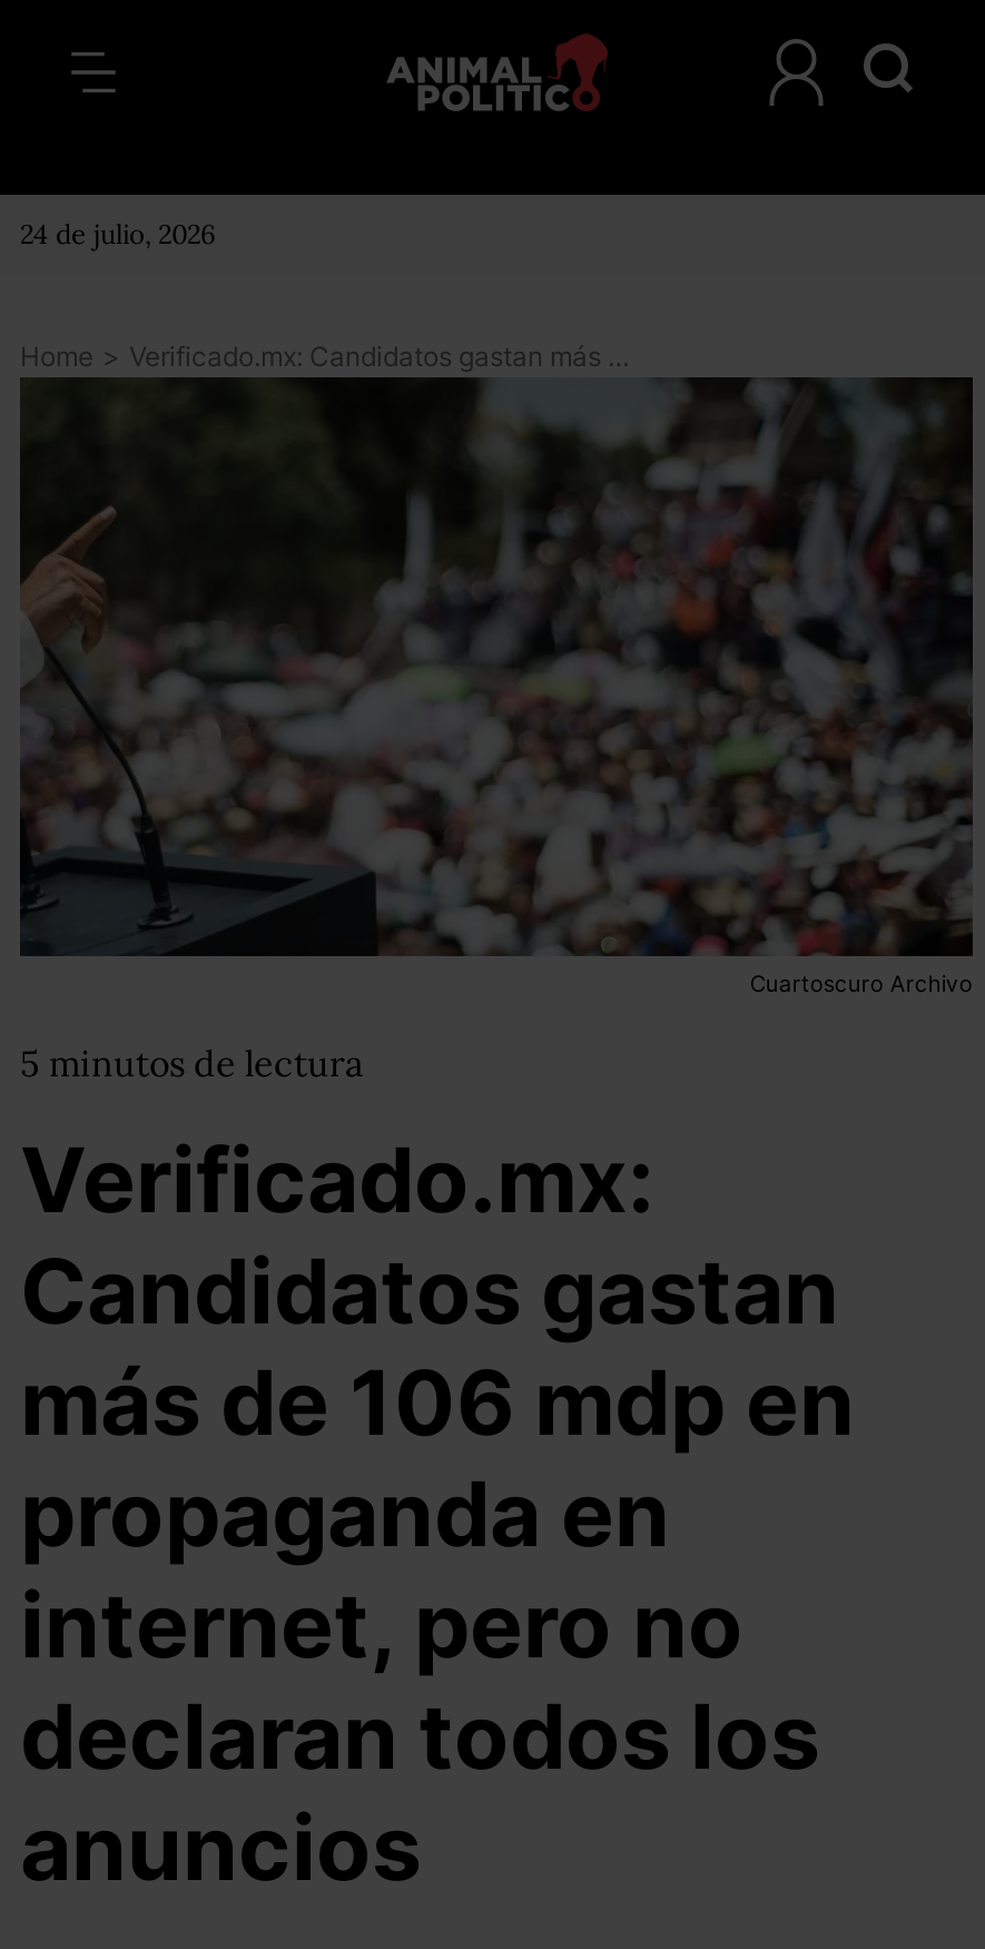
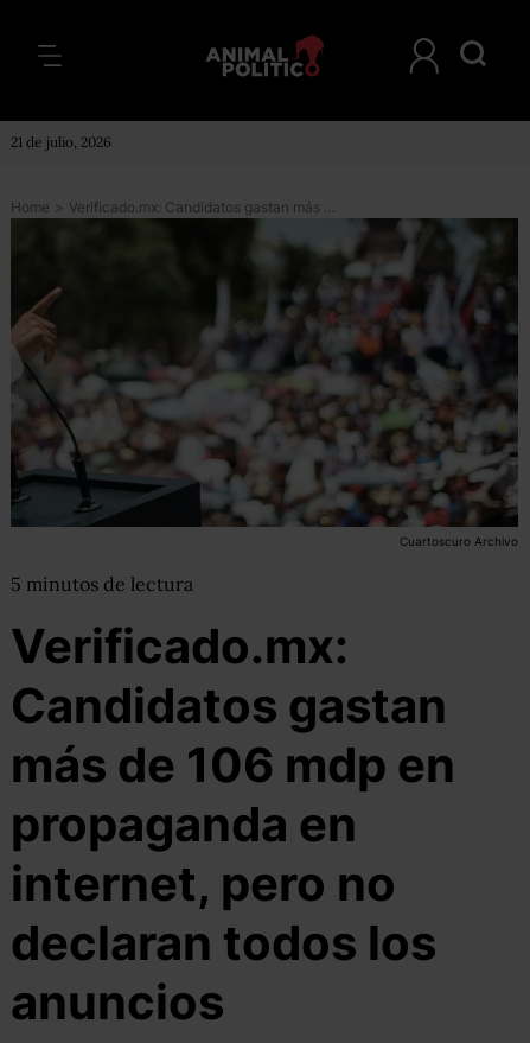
[20,217,216,250] 24 de julio, 2026 -> [11,133,111,151] 21 de julio, 2026

